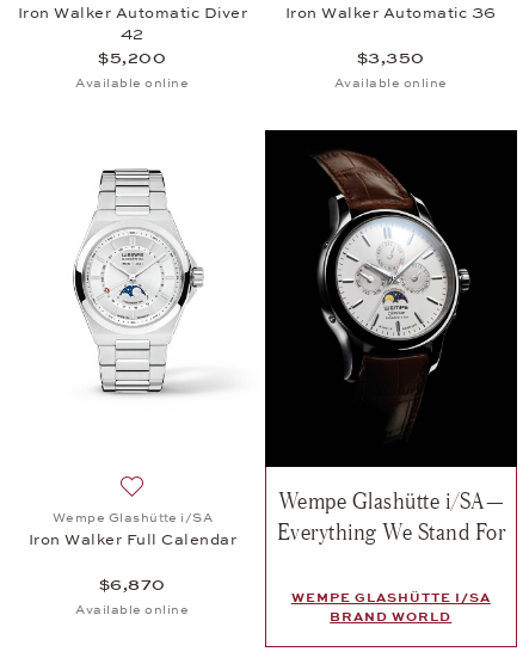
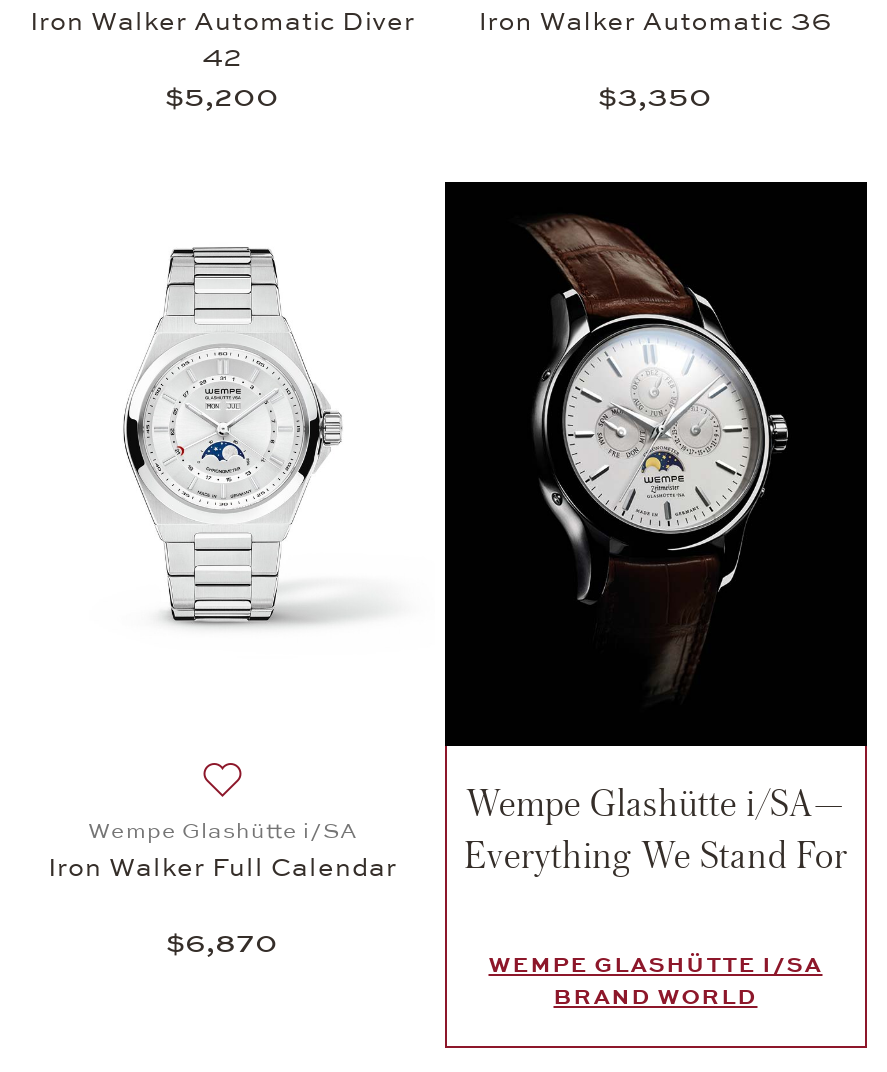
[75,75,189,91] Available online -> none
[334,75,448,91] Available online -> none
[75,602,189,617] Available online -> none

